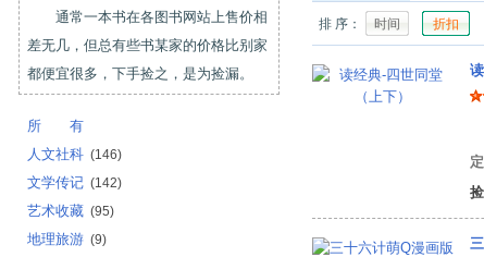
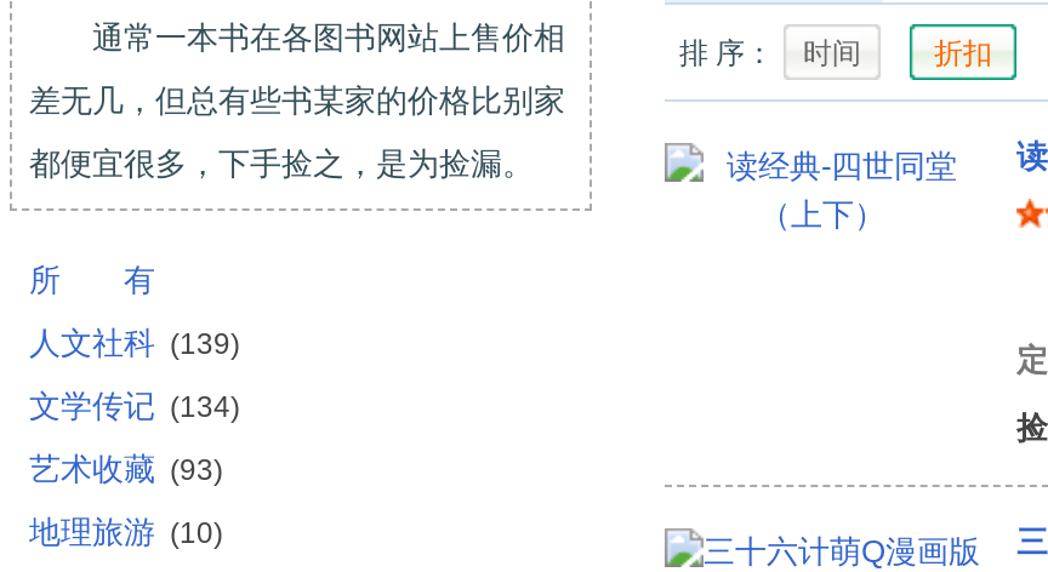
[27,146,122,162] 人文社科(146) -> [29,325,240,361] 人文社科(139)
[27,174,122,191] 文学传记(142) -> [29,388,240,424] 文学传记(134)
[27,203,114,219] 艺术收藏(95) -> [29,451,223,487] 艺术收藏(93)
[27,231,107,247] 地理旅游(9) -> [29,514,223,550] 地理旅游(10)

